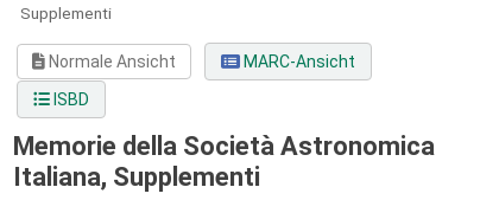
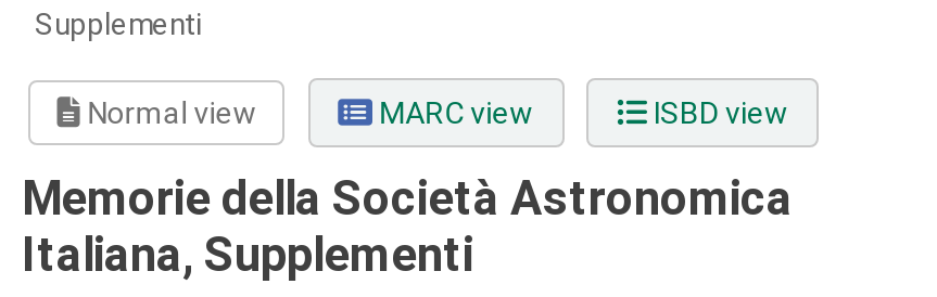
[45,52,355,109] Normale Ansicht | MARC-Ansicht | ISBD -> [81,96,788,131] Normal view | MARC view | ISBD view

